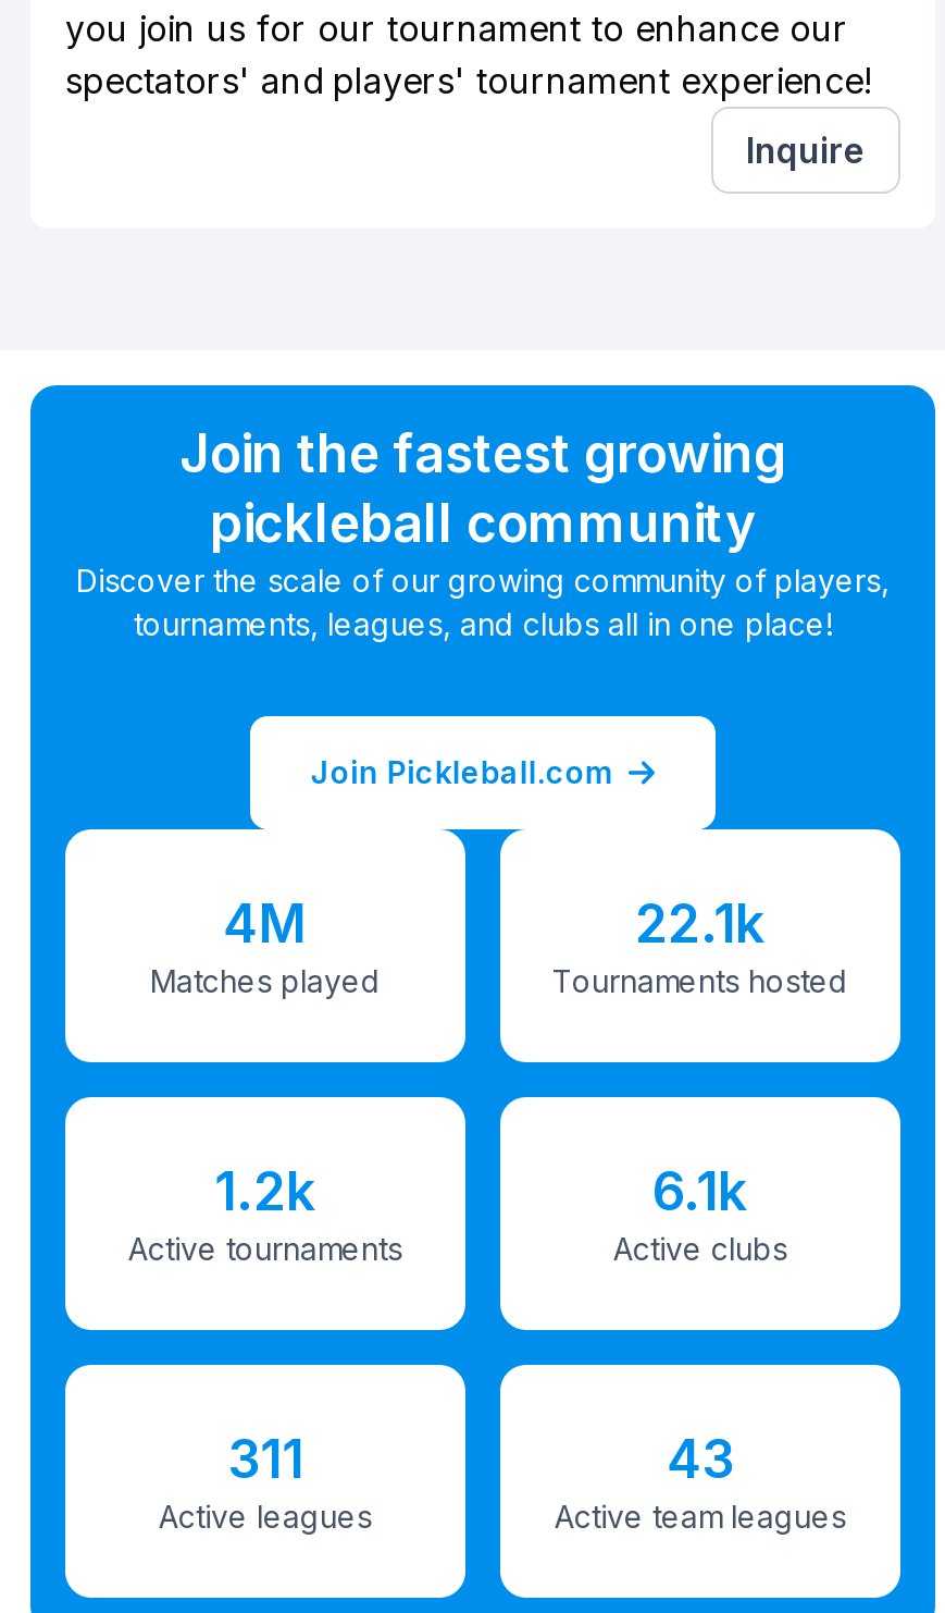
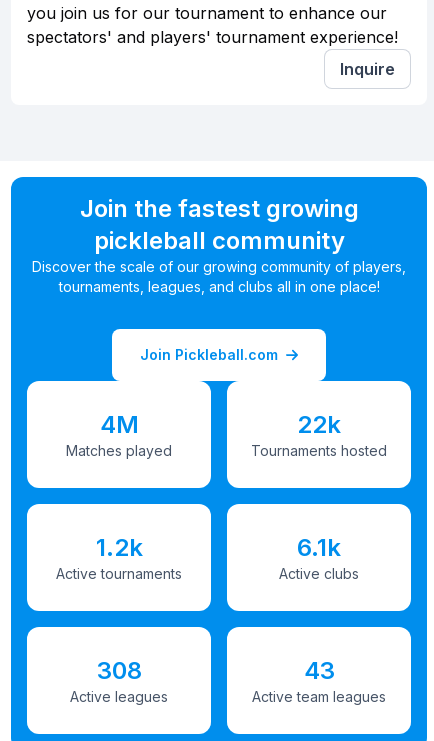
[635,891,766,955] 22.1k -> [297,409,341,438] 22k
[227,1427,303,1490] 311 -> [96,655,141,684] 308

